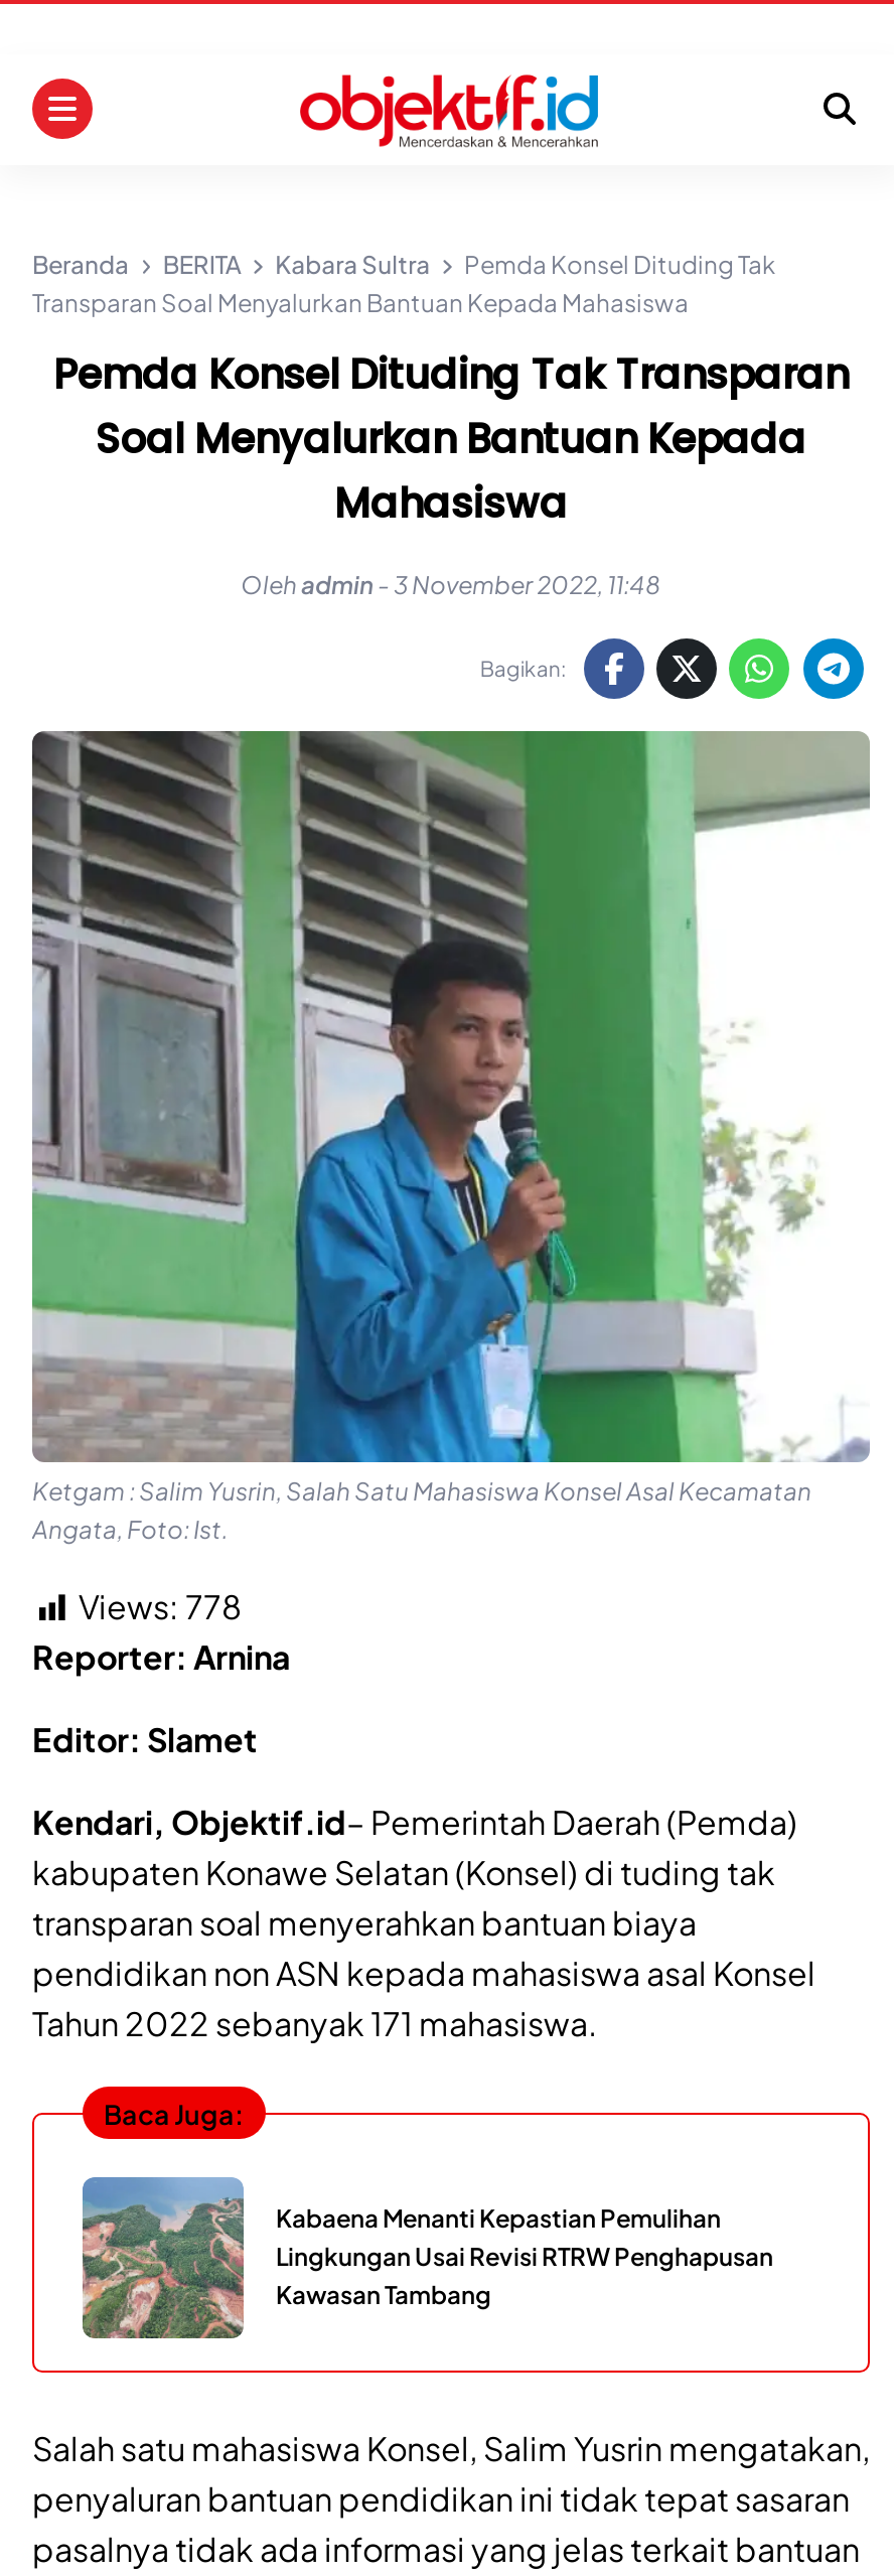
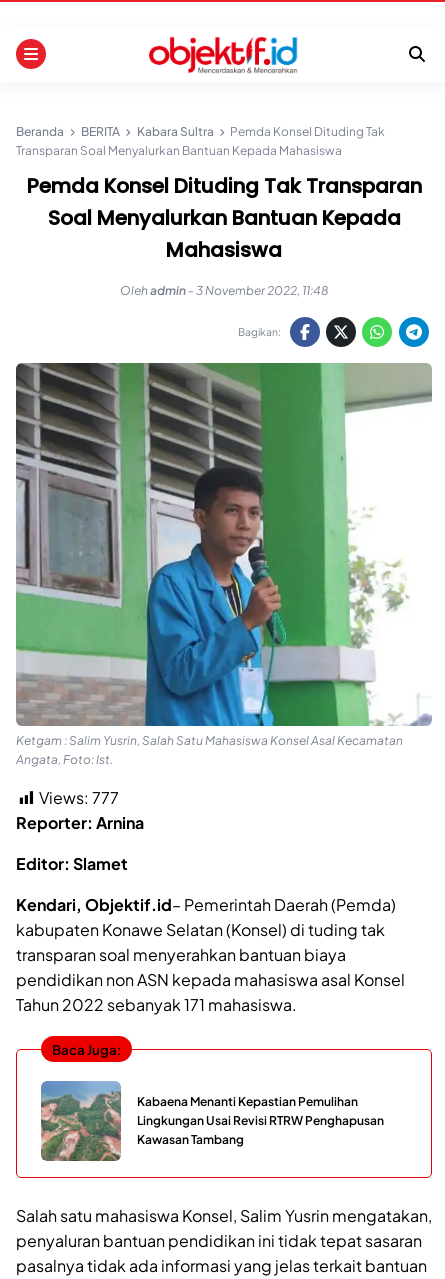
[79,1585,242,1628] Views: 778 -> [39,787,119,808] Views: 777

